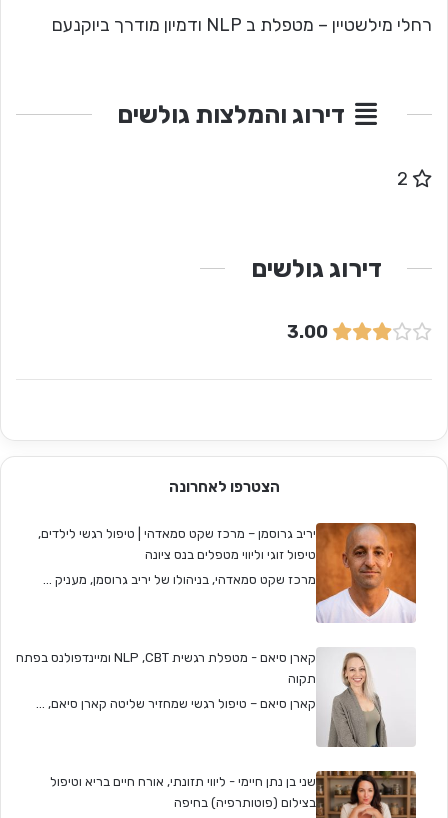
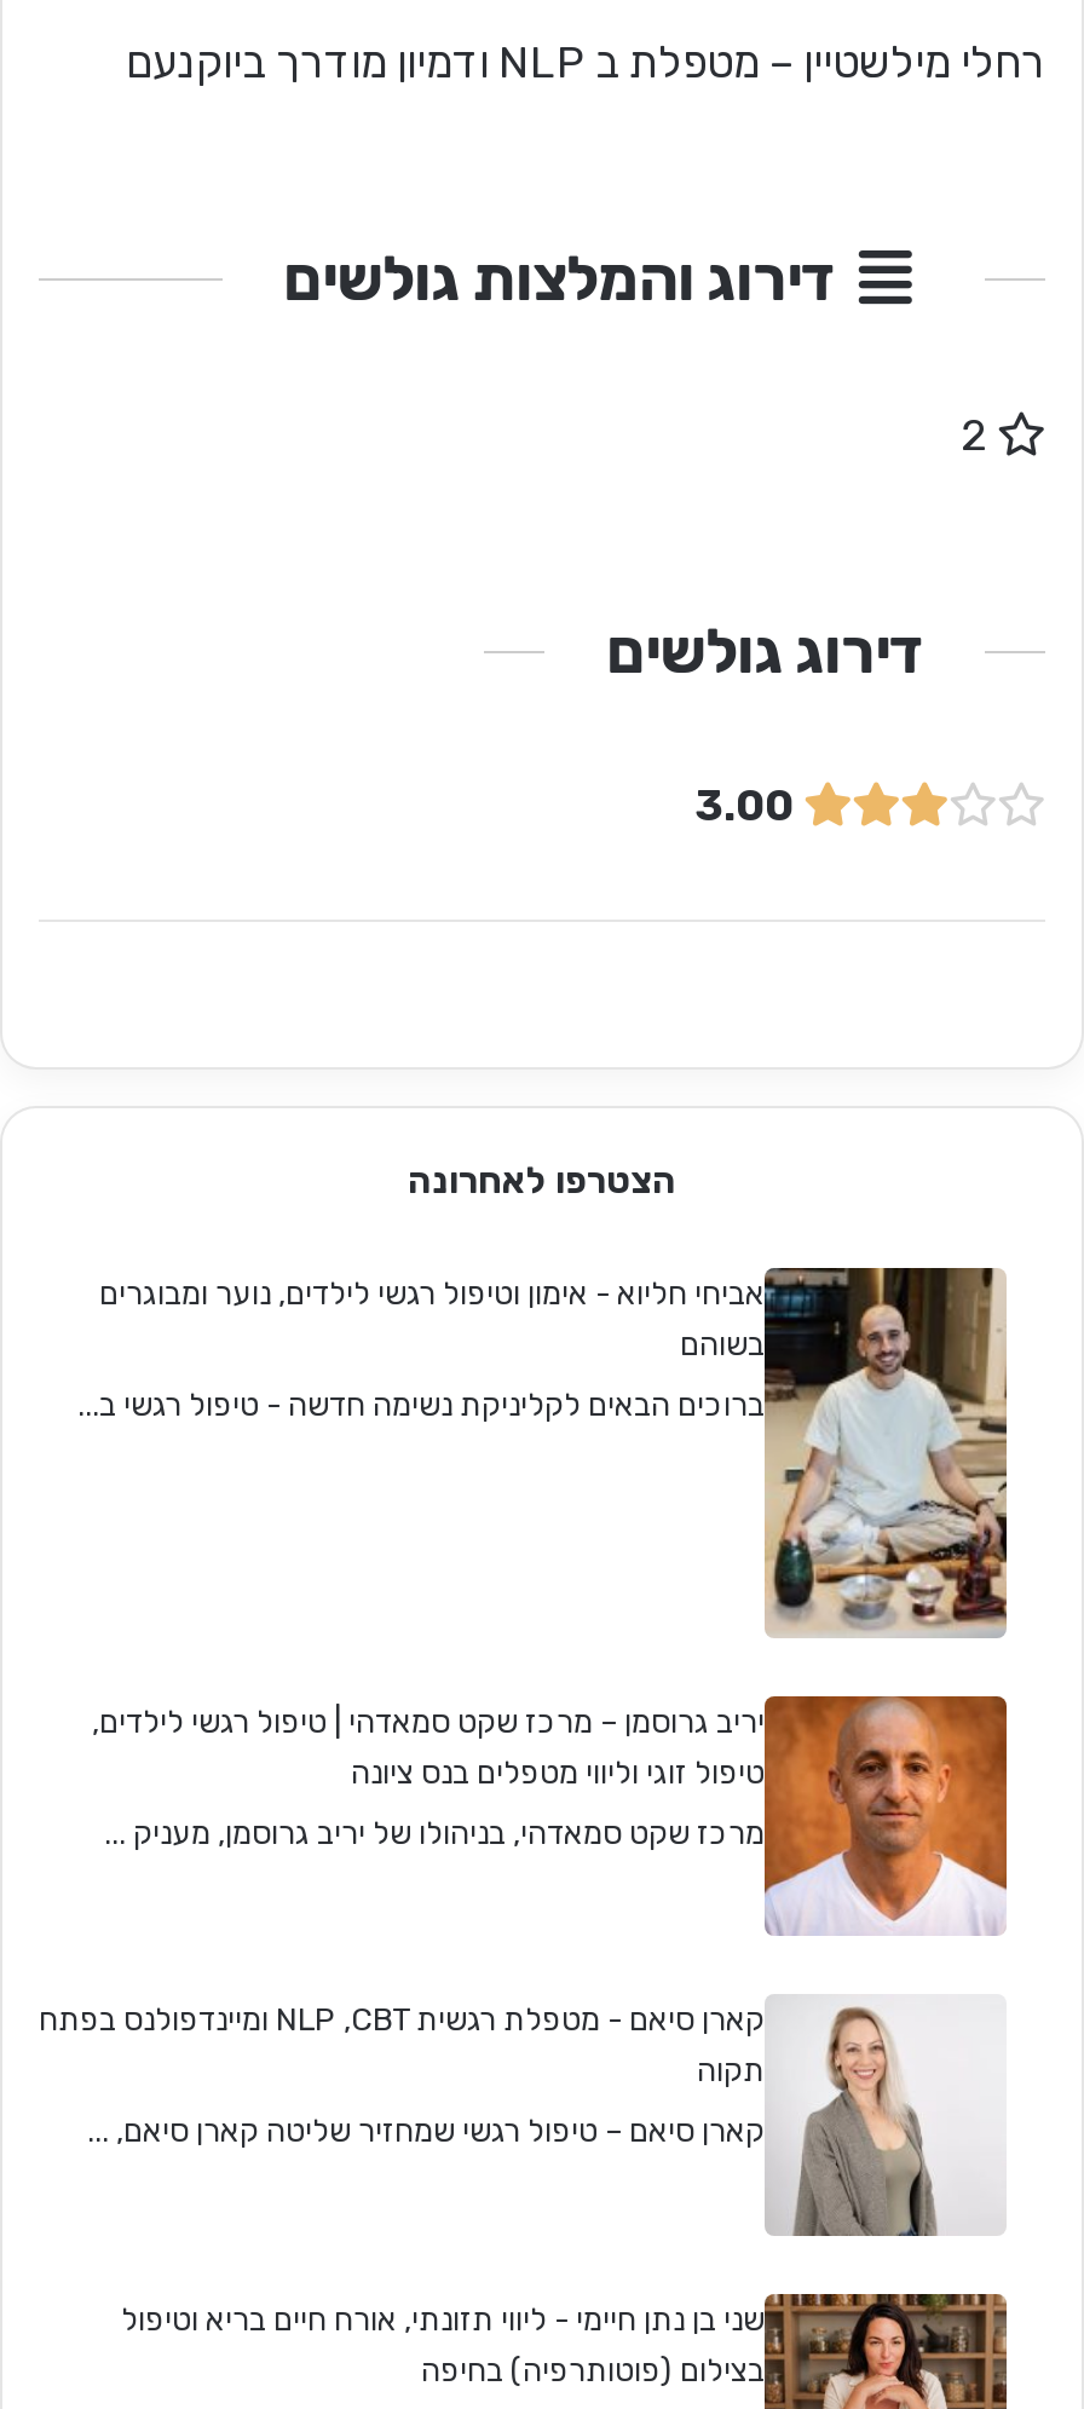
none -> [77,1266,1009,1638] [image] | אביחי חליוא - אימון וטיפול רגשי לילדים, נוער ומבוגרים | בשוהם | ברוכים הבאים לקליניקת נשימה חדשה - טיפול רגשי ב...

